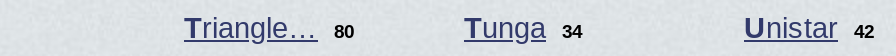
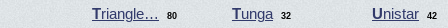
[482,12,582,44] Tunga 34 -> [241,6,291,22] Tunga 32

